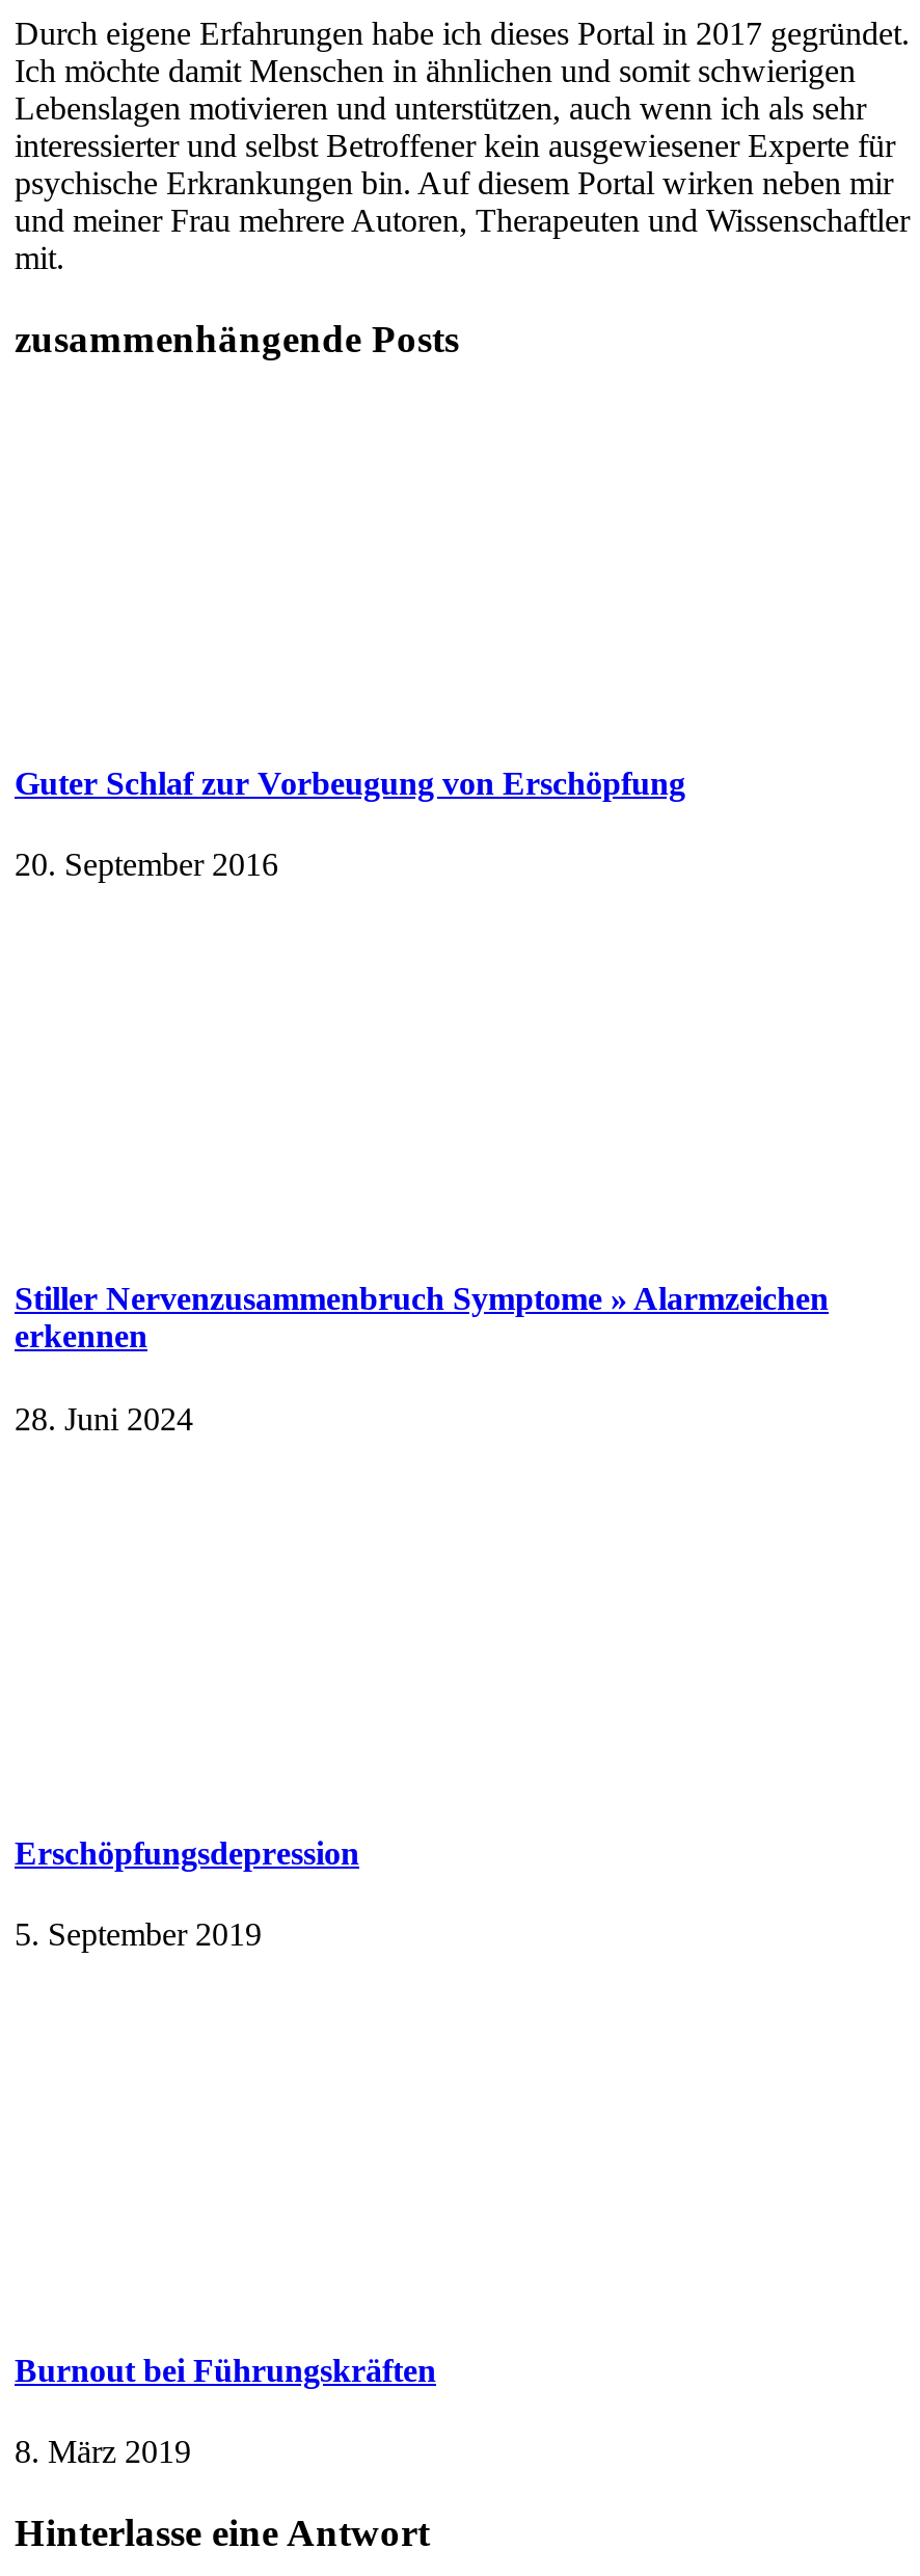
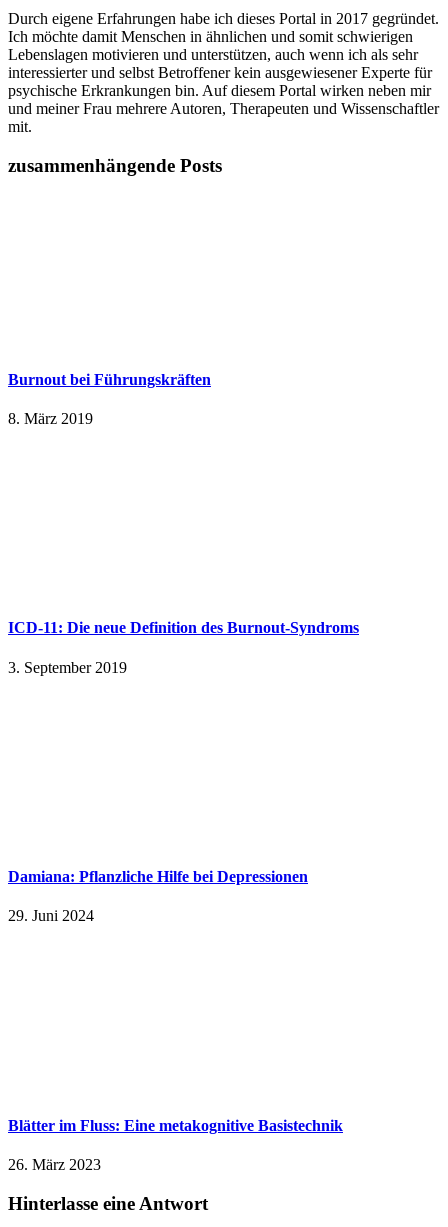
[15,765,685,882] Guter Schlaf zur Vorbeugung von Erschöpfung | 20. September 2016 -> none
[15,1282,829,1436] Stiller Nervenzusammenbruch Symptome » Alarmzeichen | erkennen | 28. Juni 2024 -> none
[15,1835,359,1952] Erschöpfungsdepression | 5. September 2019 -> none
moved [15,2352,436,2469] -> [8,371,211,427]: Burnout bei Führungskräften | 8. März 2019
none -> [8,619,359,676] ICD-11: Die neue Definition des Burnout-Syndroms | 3. September 2019
none -> [8,868,308,924] Damiana: Pflanzliche Hilfe bei Depressionen | 29. Juni 2024
none -> [8,1116,343,1173] Blätter im Fluss: Eine metakognitive Basistechnik | 26. März 2023

